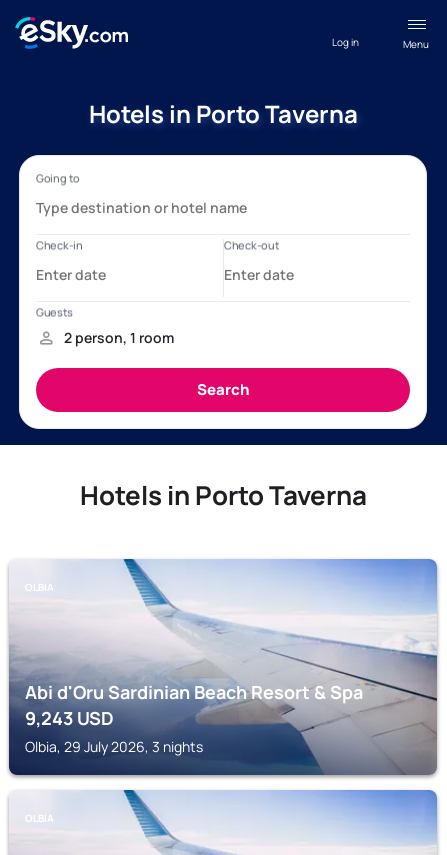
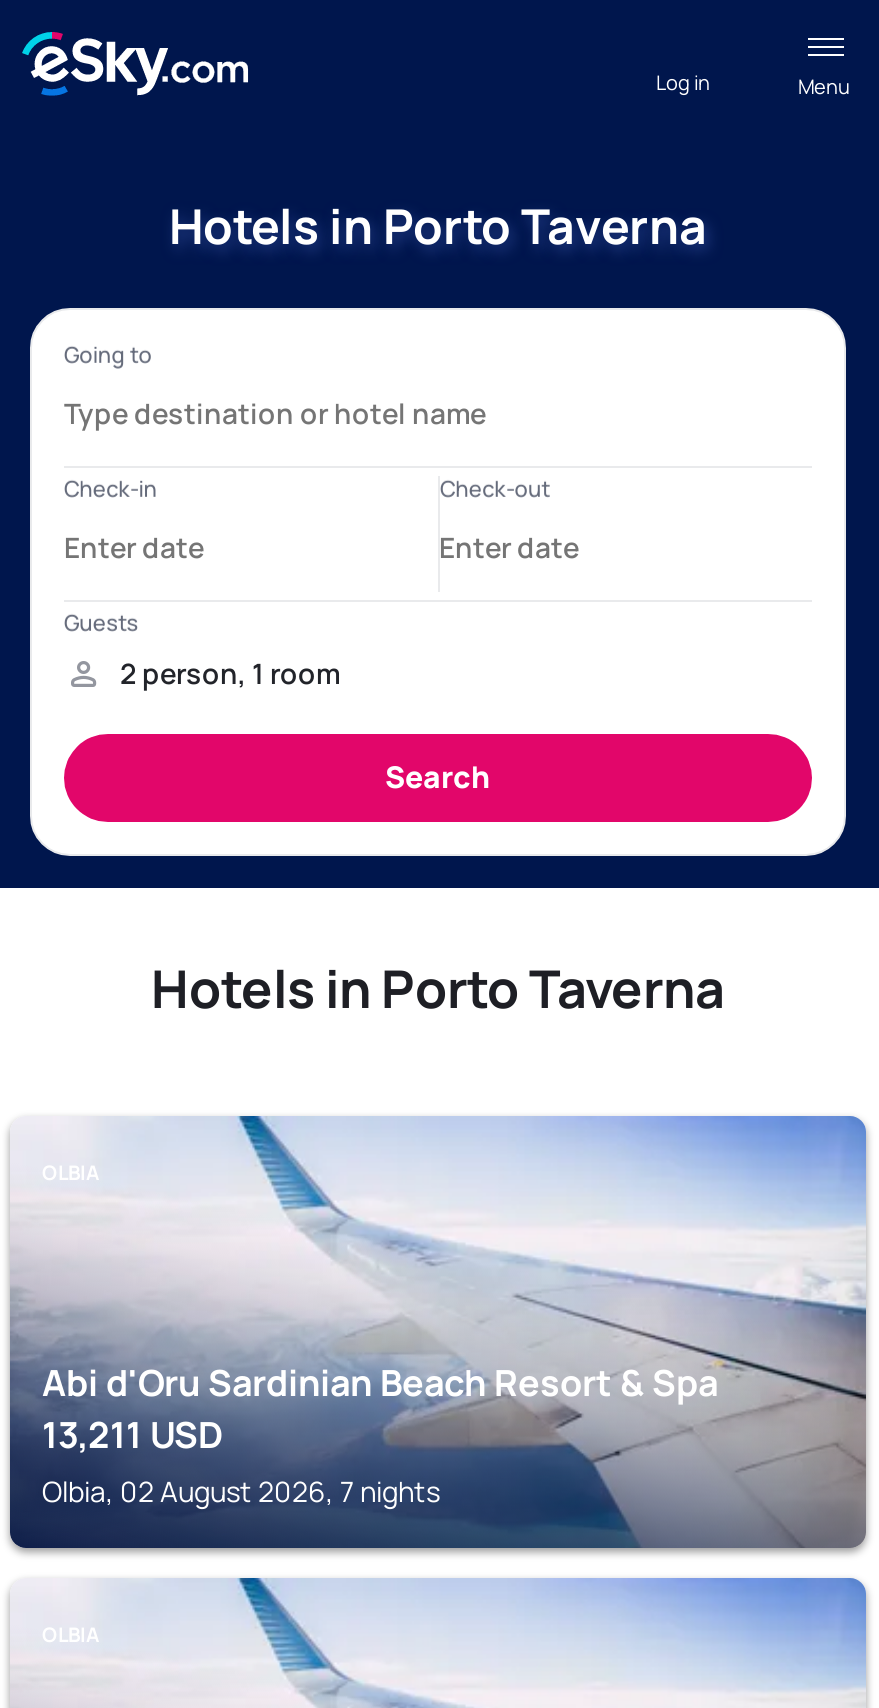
[25,706,114,730] 9,243 USD -> [42,1410,224,1458] 13,211 USD
[25,737,203,756] Olbia, 29 July 2026, 3 nights -> [42,1472,440,1510] Olbia, 02 August 2026, 7 nights

